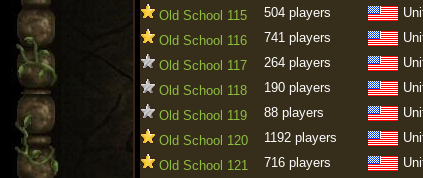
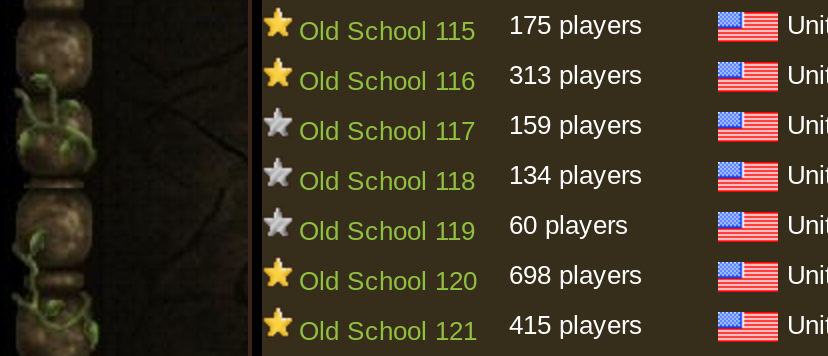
[158,5,330,23] Old School 115 504 players -> [299,10,643,46] Old School 115 175 players
[158,30,330,48] Old School 116 741 players -> [299,60,643,96] Old School 116 313 players
[158,55,330,73] Old School 117 264 players -> [299,110,643,146] Old School 117 159 players
[158,80,330,98] Old School 118 190 players -> [299,160,643,196] Old School 118 134 players
[158,105,323,123] Old School 119 88 players -> [299,210,629,246] Old School 119 60 players
[158,130,336,148] Old School 120 1192 players -> [299,260,643,296] Old School 120 698 players
[158,155,330,173] Old School 121 716 players -> [299,310,643,346] Old School 121 415 players

